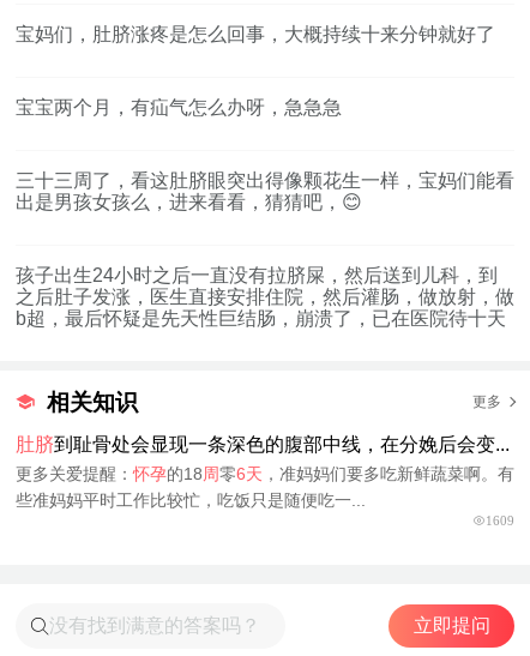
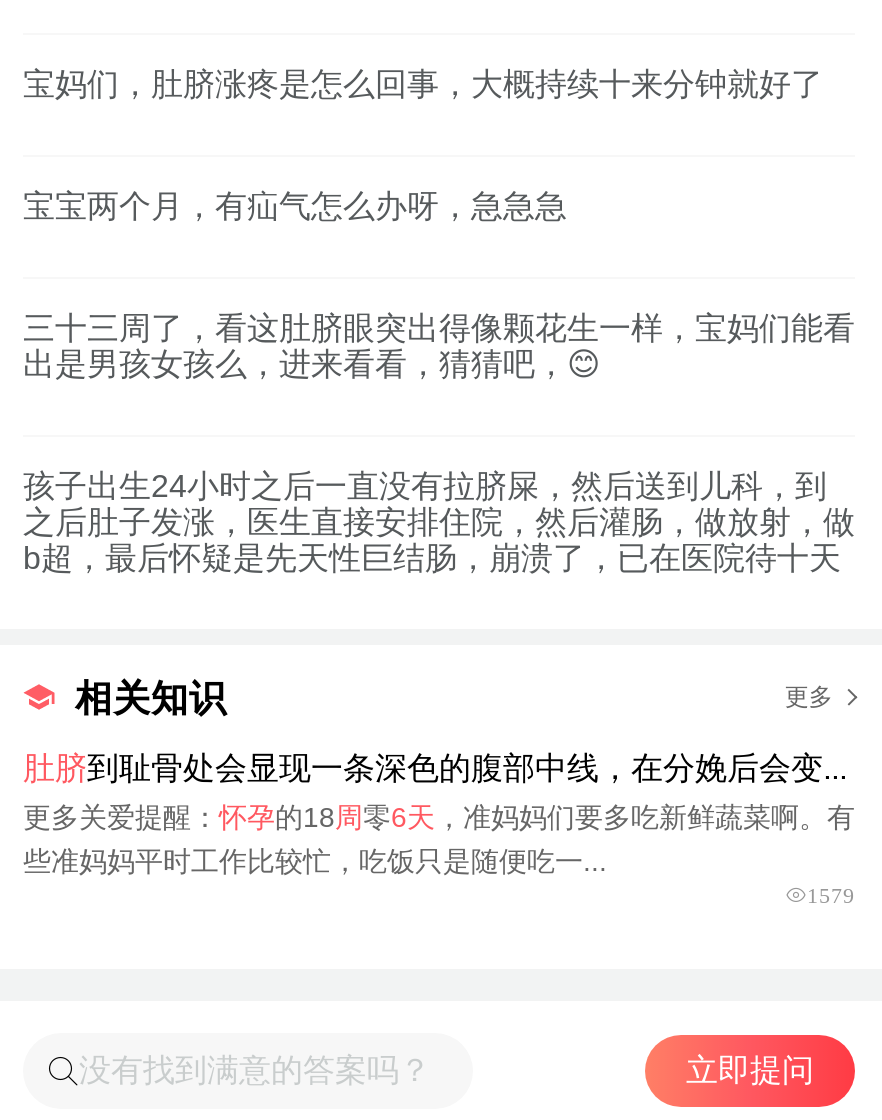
[486,514,514,527] 1609 -> [807,884,855,906] 1579

